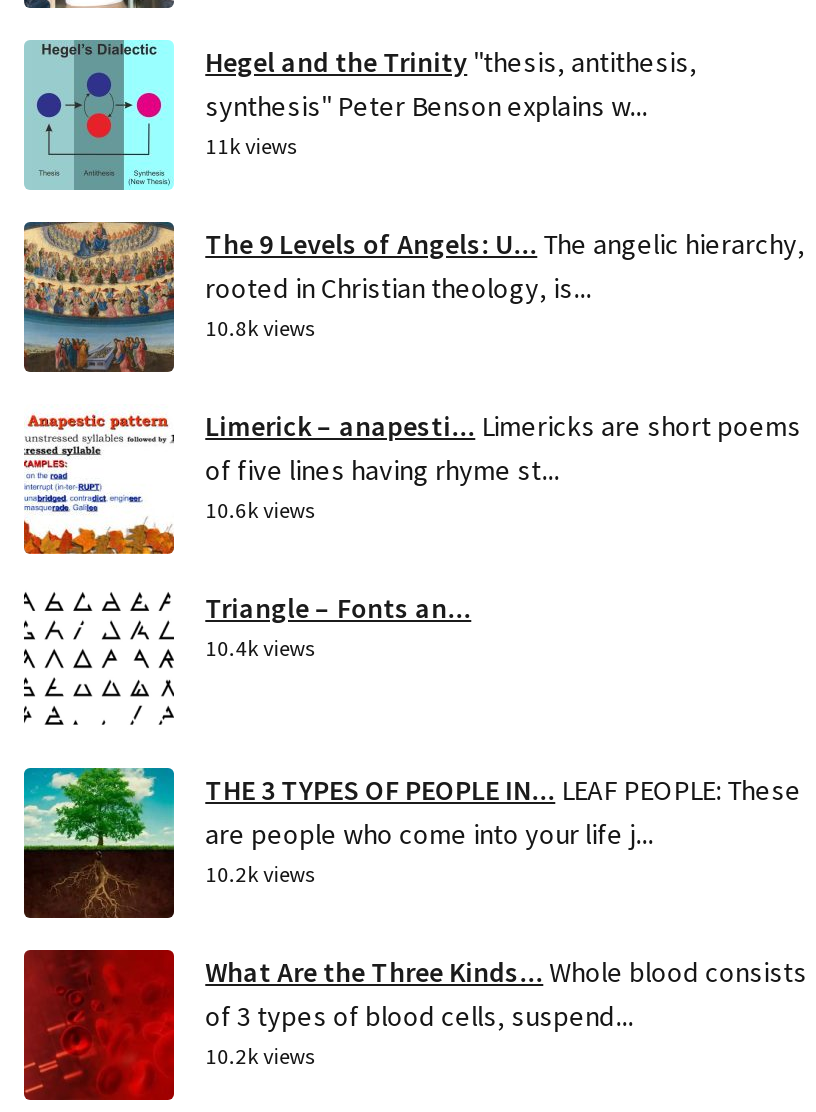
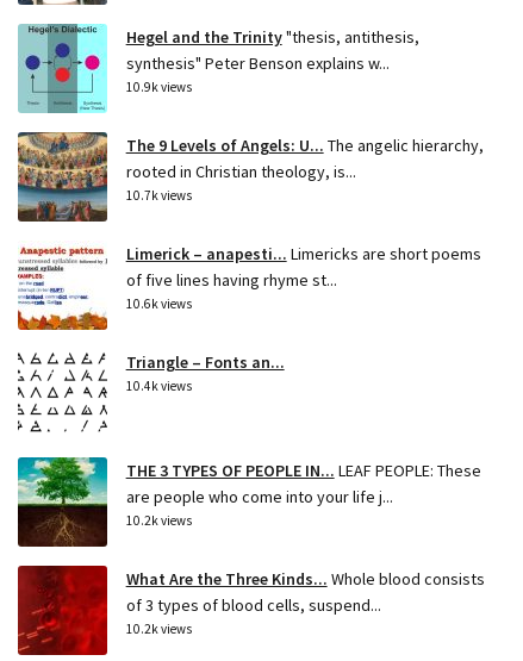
[205,133,297,161] 11k views -> [126,79,191,96] 10.9k views
[205,315,315,343] 10.8k views -> [126,187,191,204] 10.7k views

